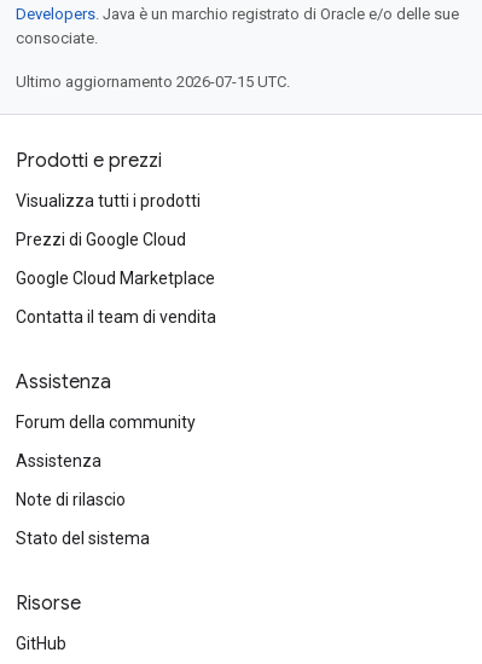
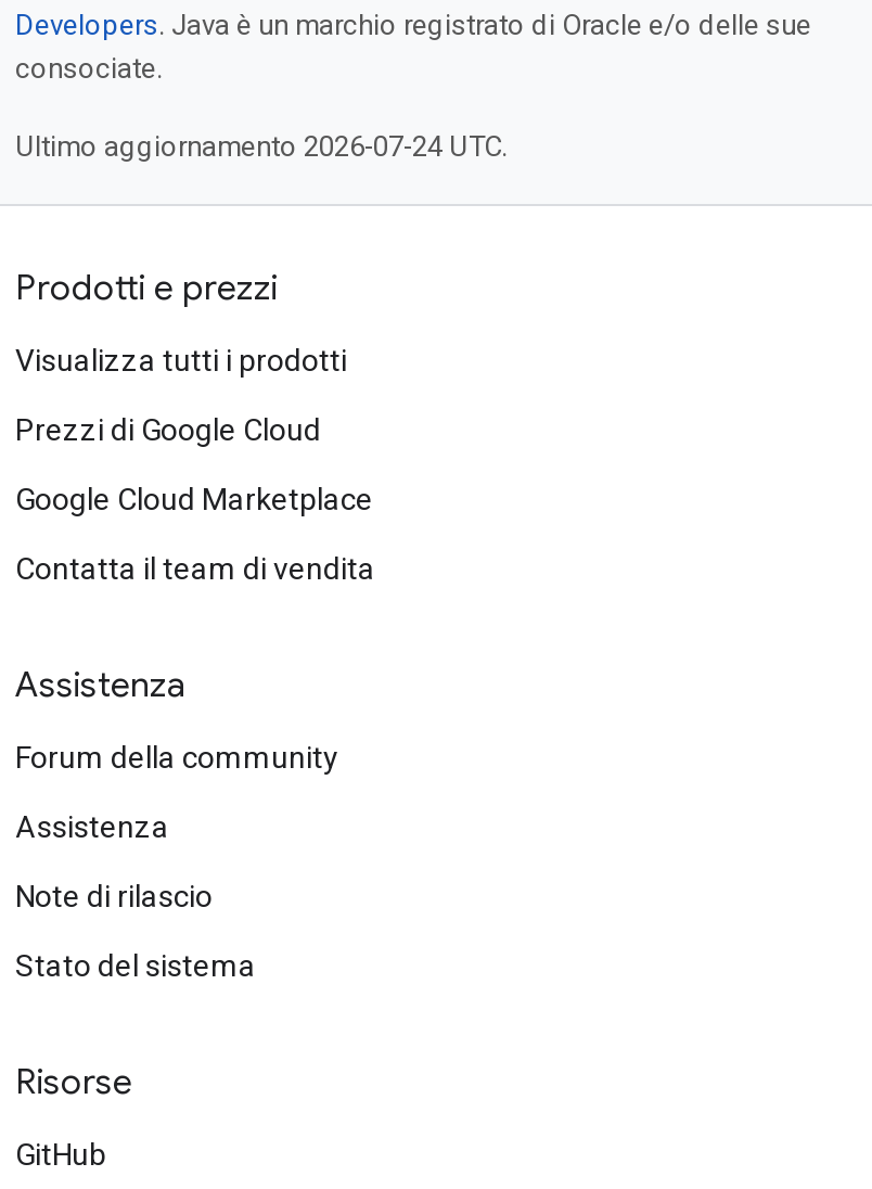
[16,73,290,91] Ultimo aggiornamento 2026-07-15 UTC. -> [15,130,508,163] Ultimo aggiornamento 2026-07-24 UTC.

